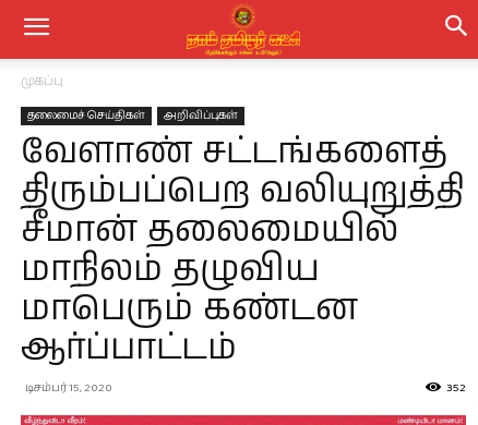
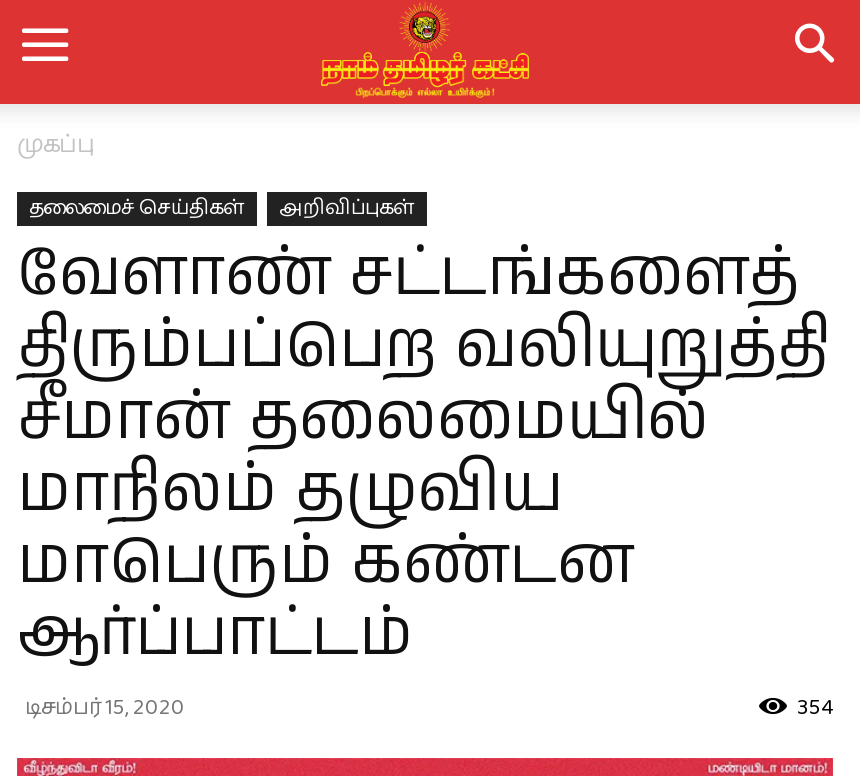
[446,378,466,397] 352 -> [797,690,833,724] 354

